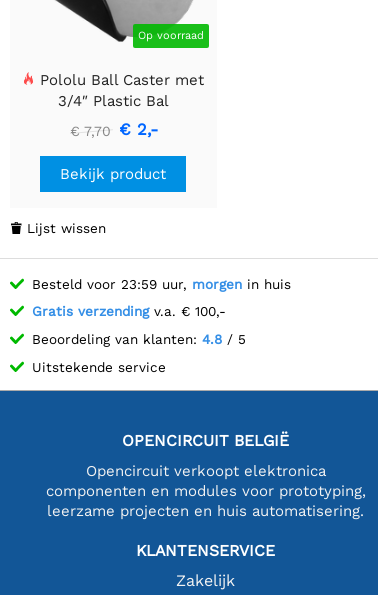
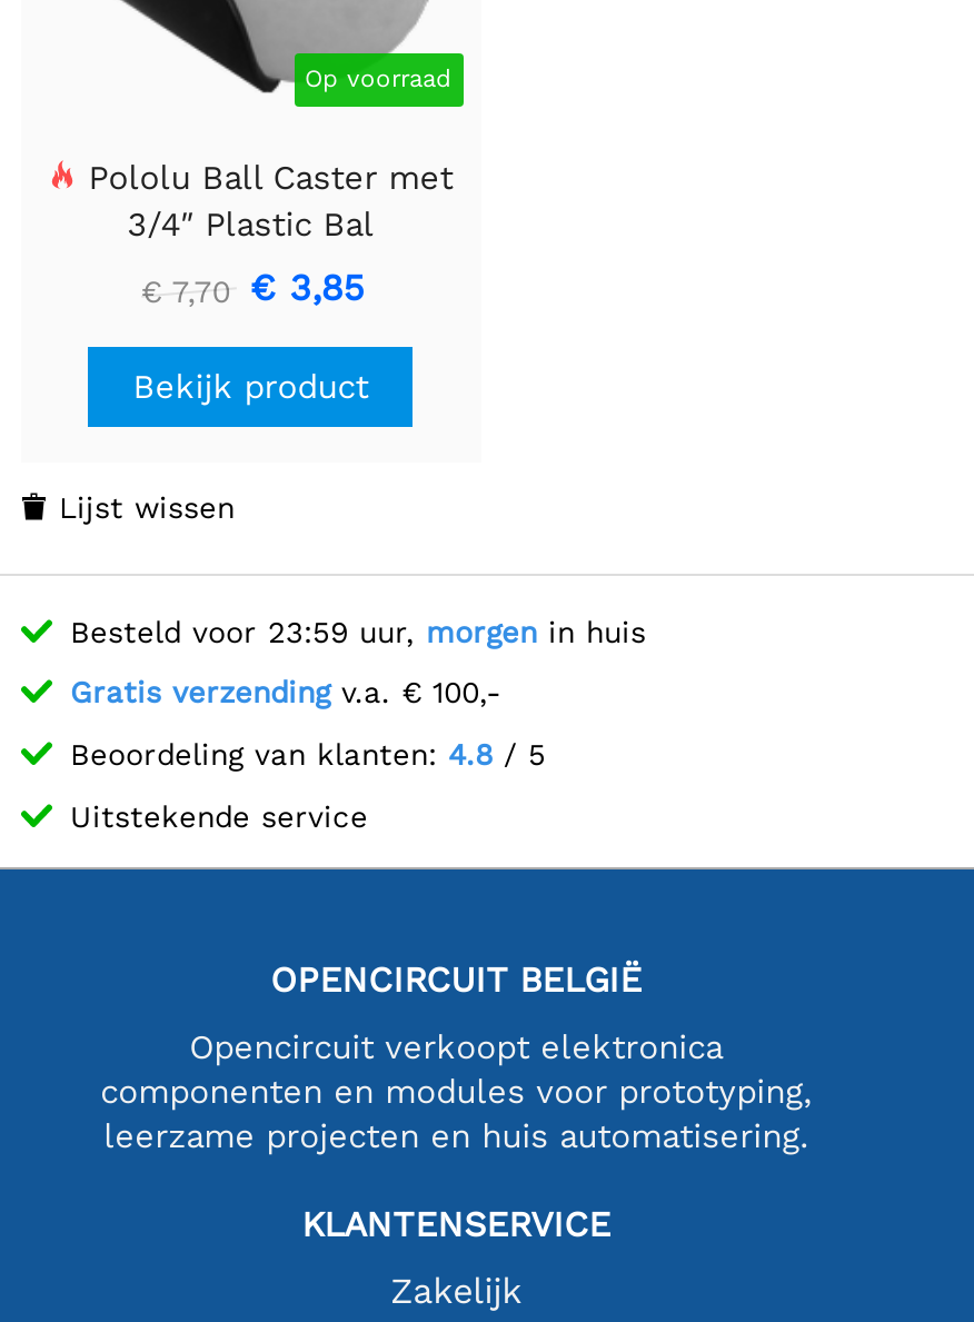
[70,120,158,139] € 7,70 € 2,- -> [141,268,365,310] € 7,70 € 3,85

